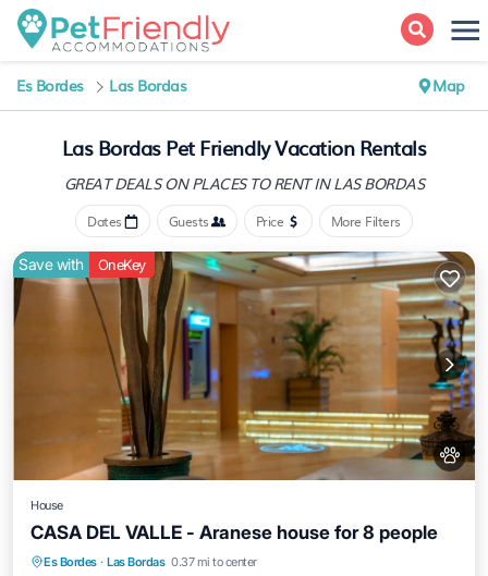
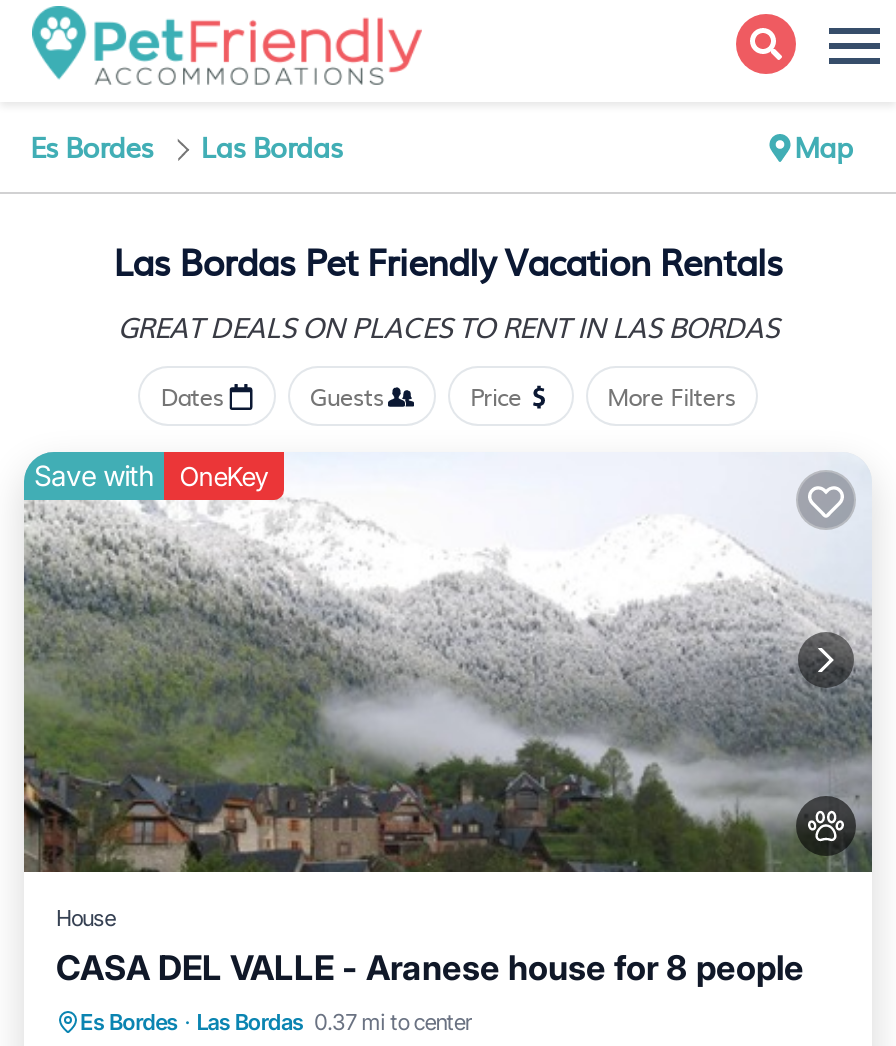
[13,250,476,481] [image] -> [22,452,872,874] [image]

